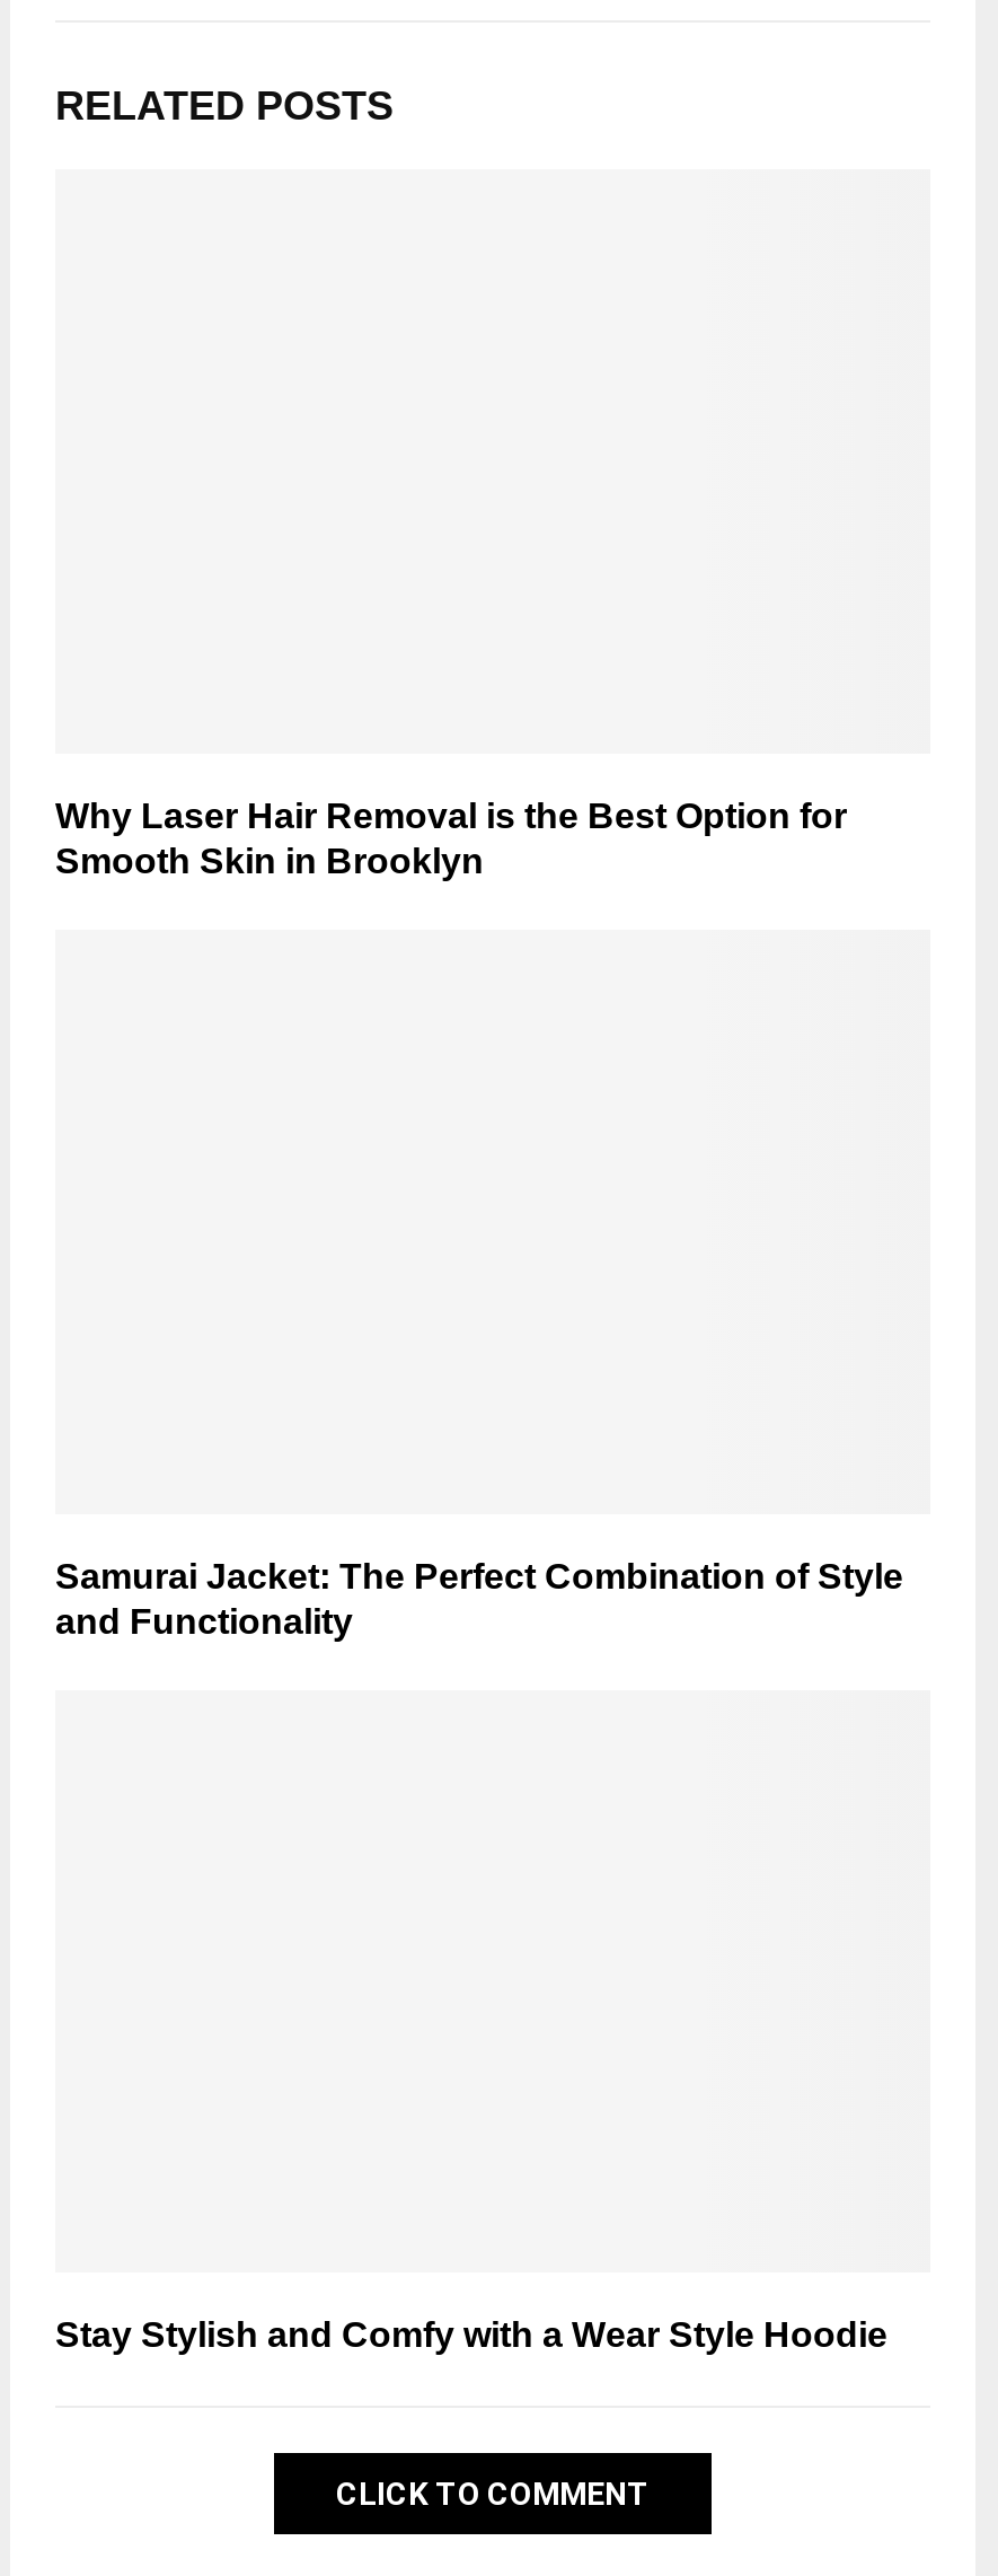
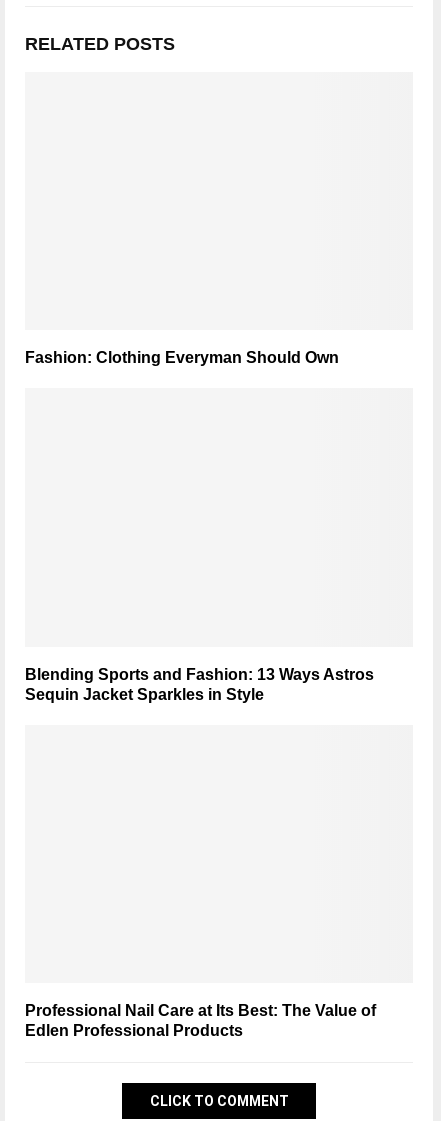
[55,797,847,881] Why Laser Hair Removal is the Best Option for | Smooth Skin in Brooklyn -> [25,349,339,366] Fashion: Clothing Everyman Should Own
[55,1557,903,1640] Samurai Jacket: The Perfect Combination of Style | and Functionality -> [25,666,374,703] Blending Sports and Fashion: 13 Ways Astros | Sequin Jacket Sparkles in Style
[55,2316,887,2355] Stay Stylish and Comfy with a Wear Style Hoodie -> [25,1002,376,1039] Professional Nail Care at Its Best: The Value of | Edlen Professional Products

